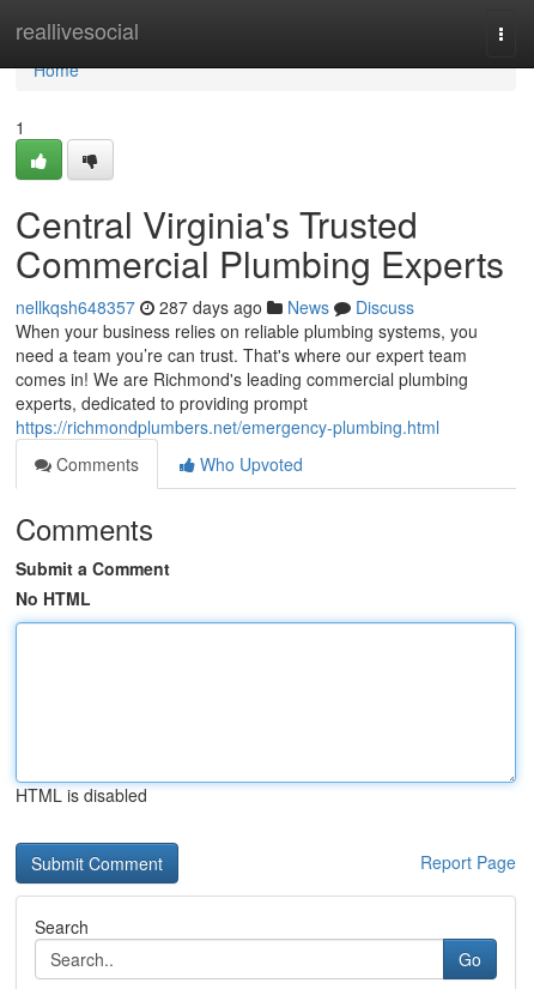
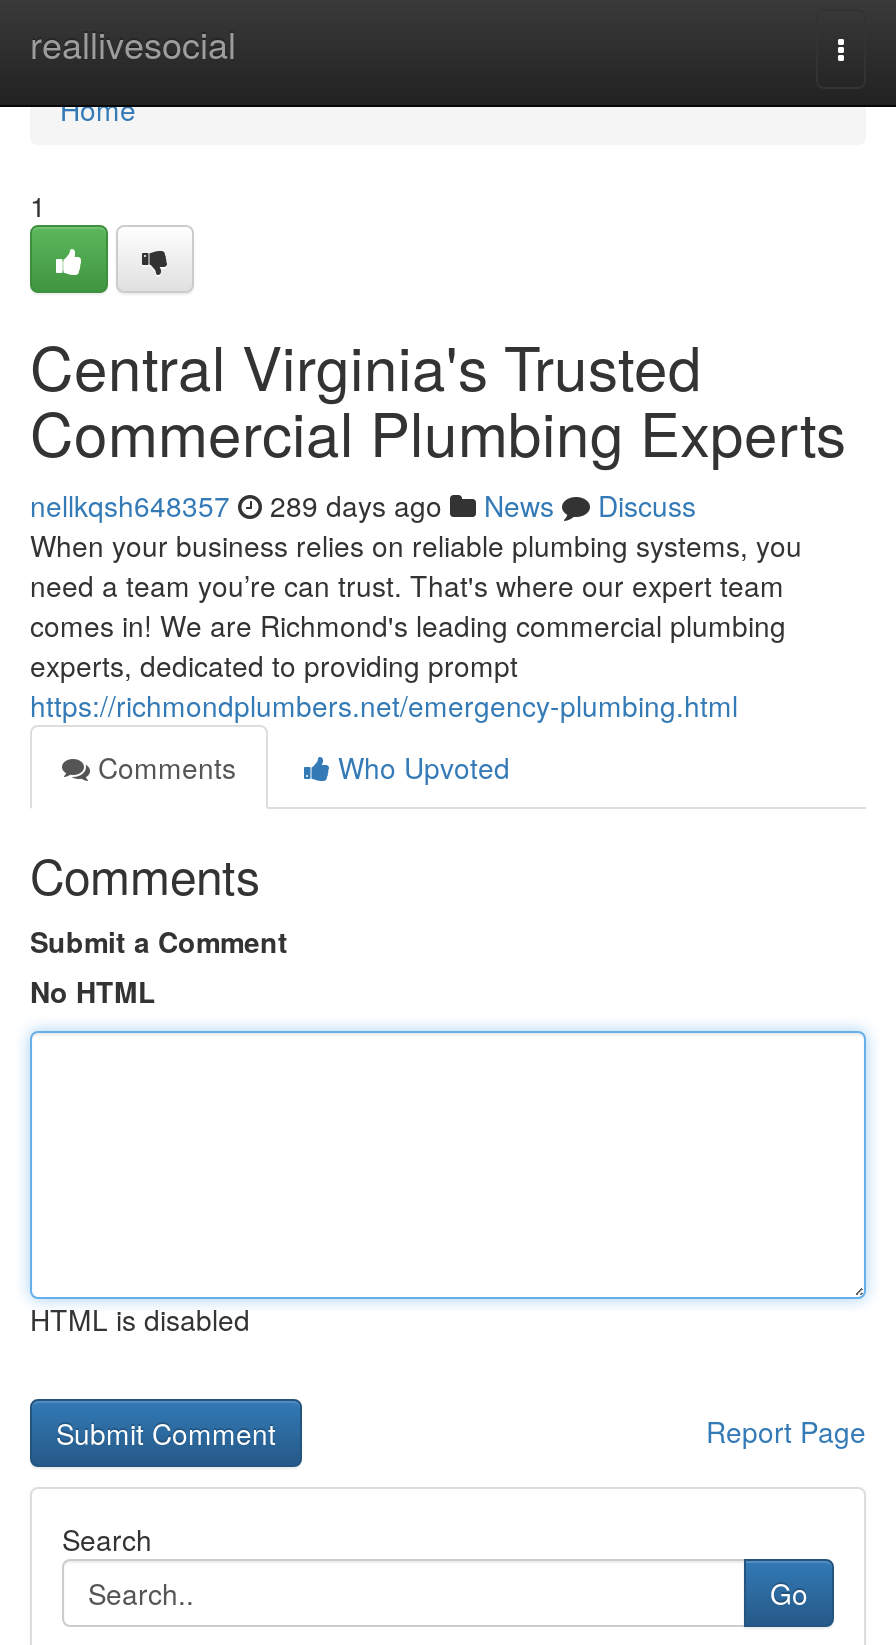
[16,295,414,319] nellkqsh648357 287 days ago News Discuss -> [30,485,696,525] nellkqsh648357 289 days ago News Discuss

